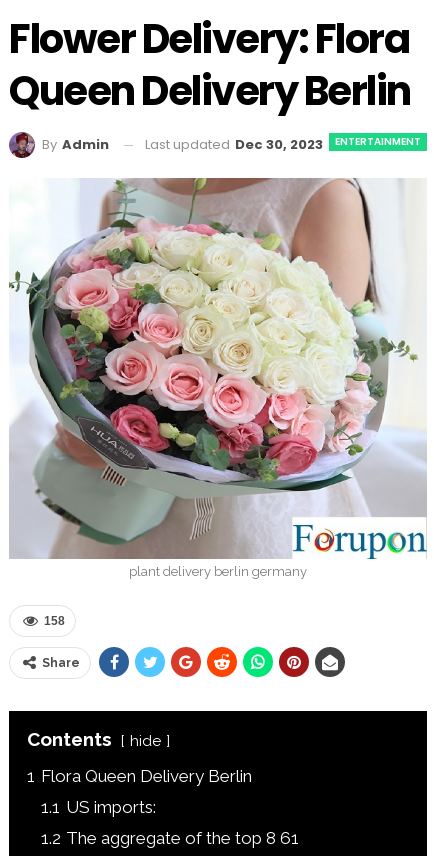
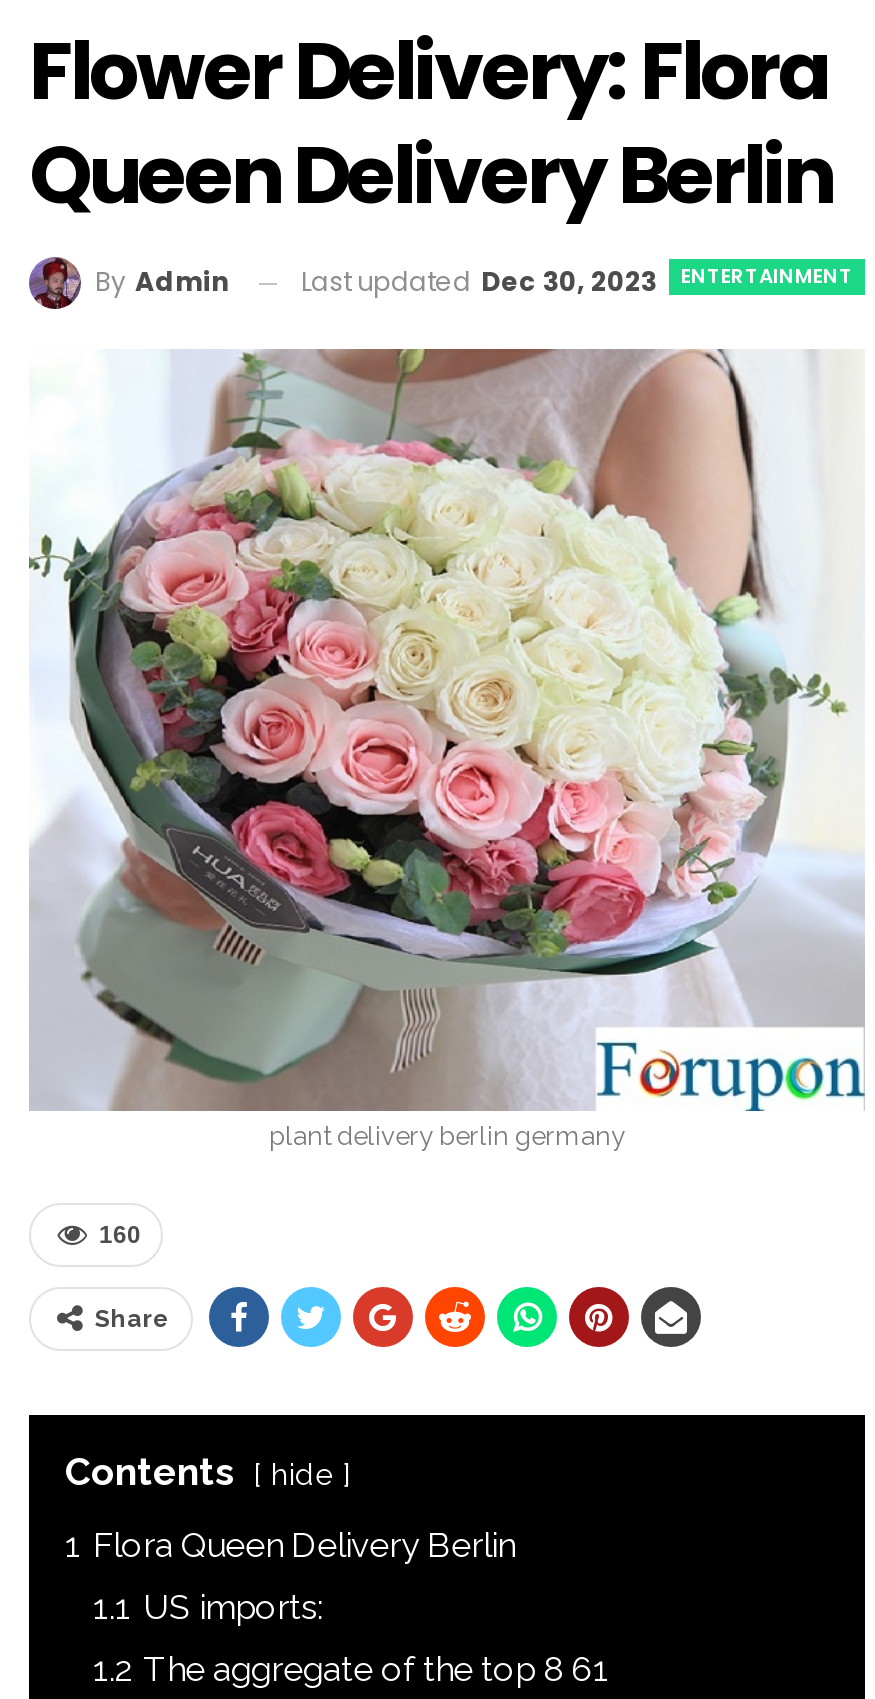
[44,614,65,628] 158 -> [99,1221,141,1249] 160

